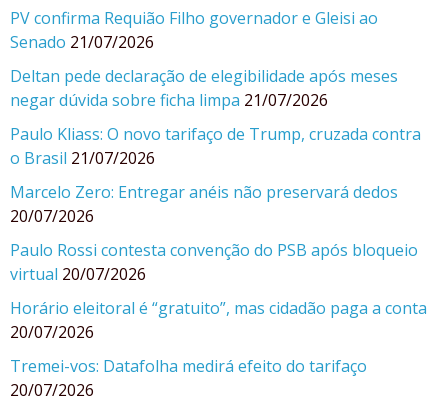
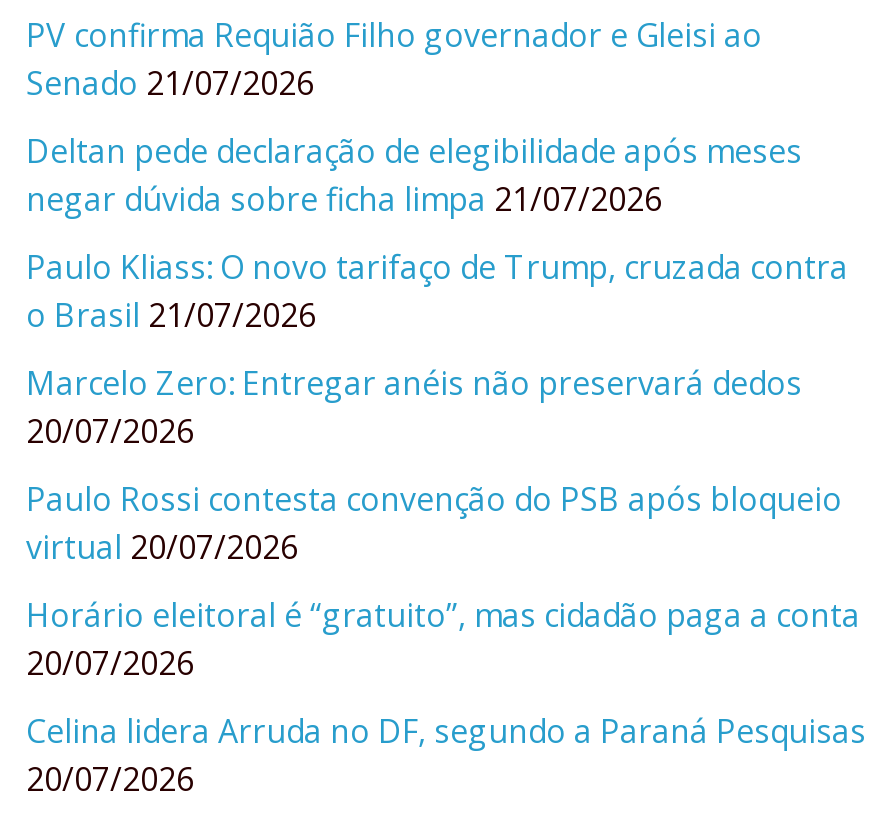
[10,355,367,377] Tremei-vos: Datafolha medirá efeito do tarifaço -> [26,709,866,753] Celina lidera Arruda no DF, segundo a Paraná Pesquisas

